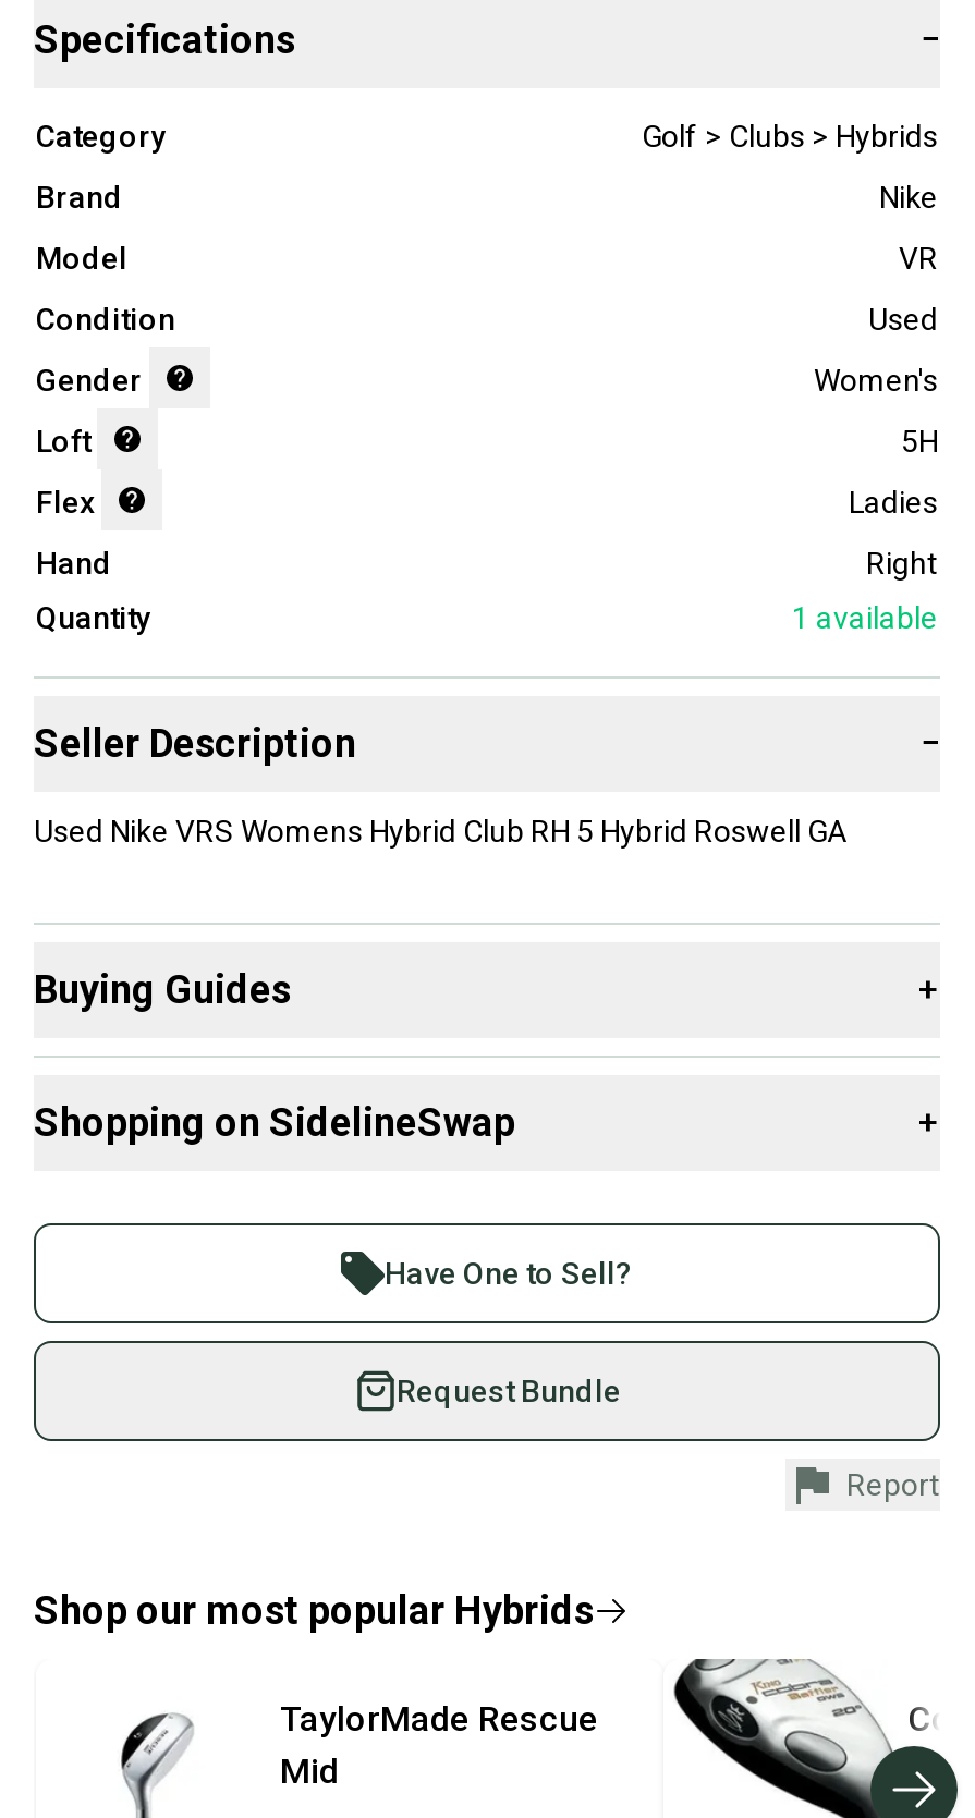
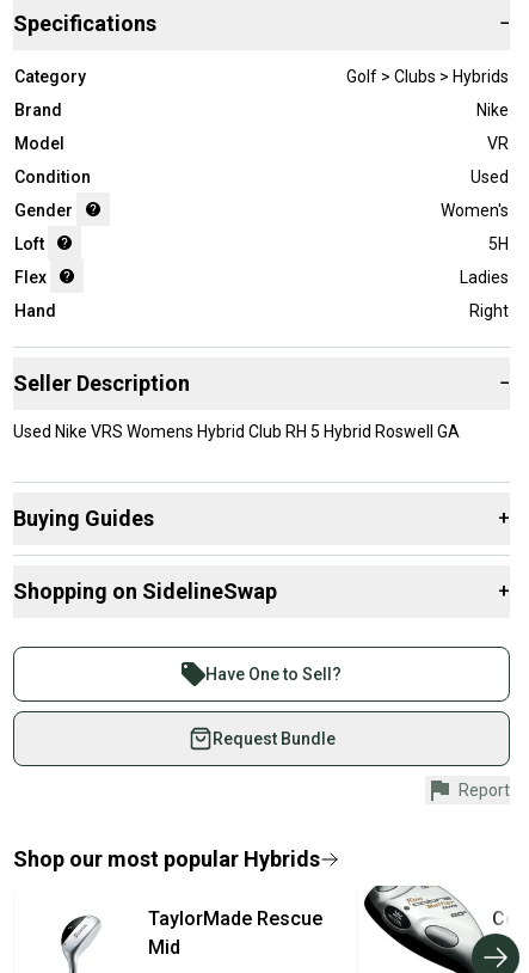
[36,601,938,636] Quantity | 1 available -> none

